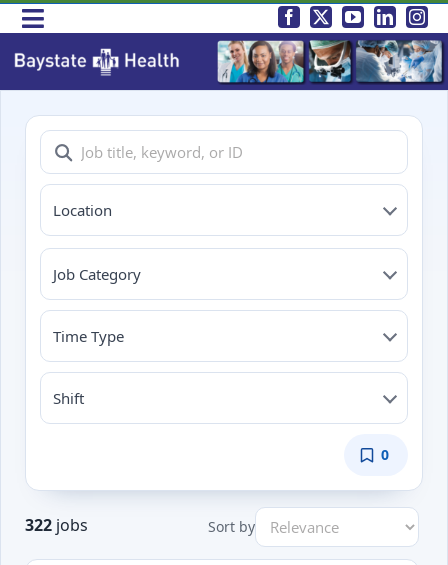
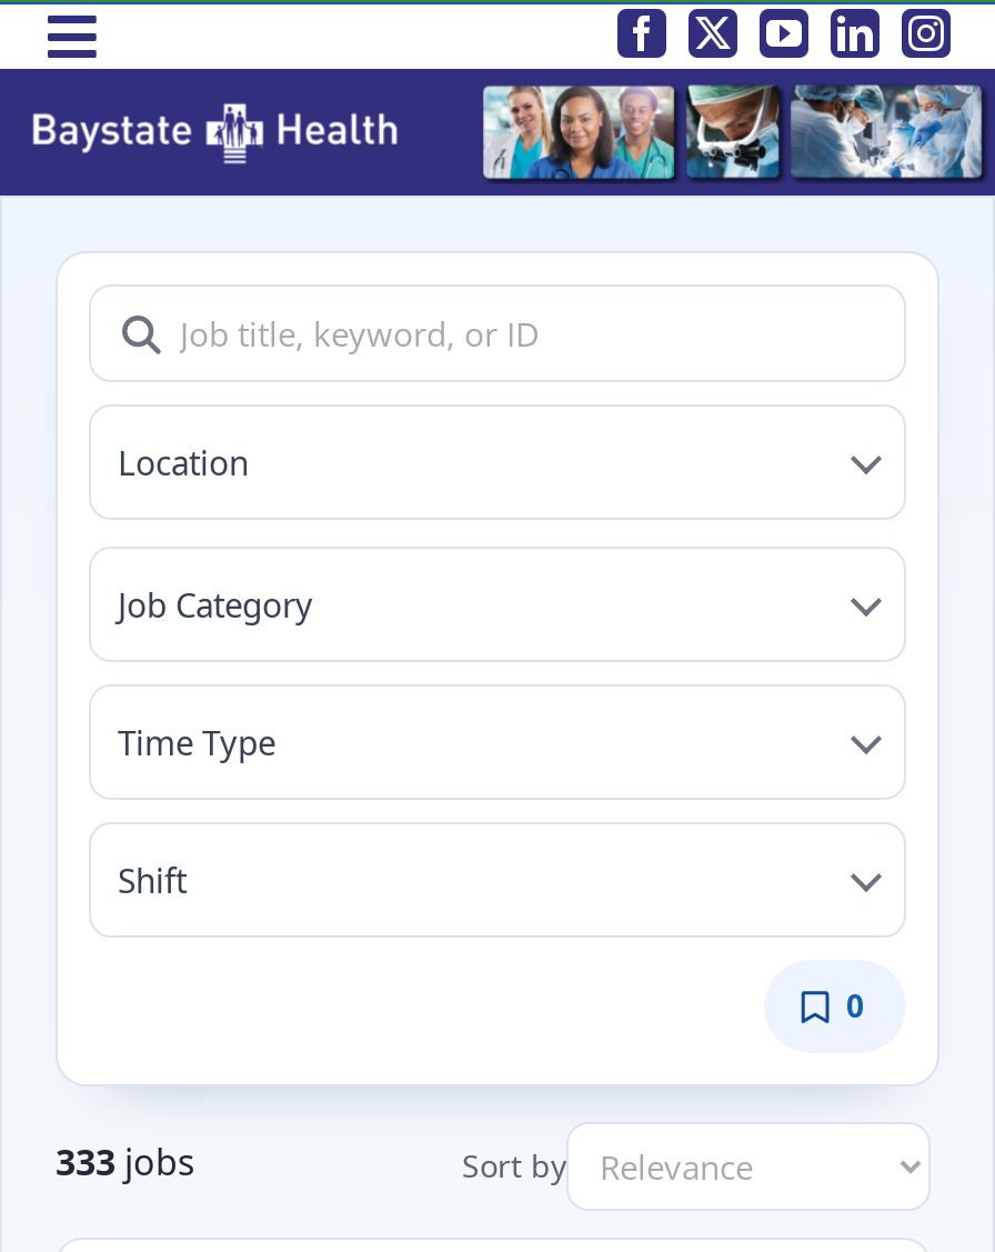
[25,514,88,536] 322 jobs -> [56,1138,195,1187] 333 jobs

